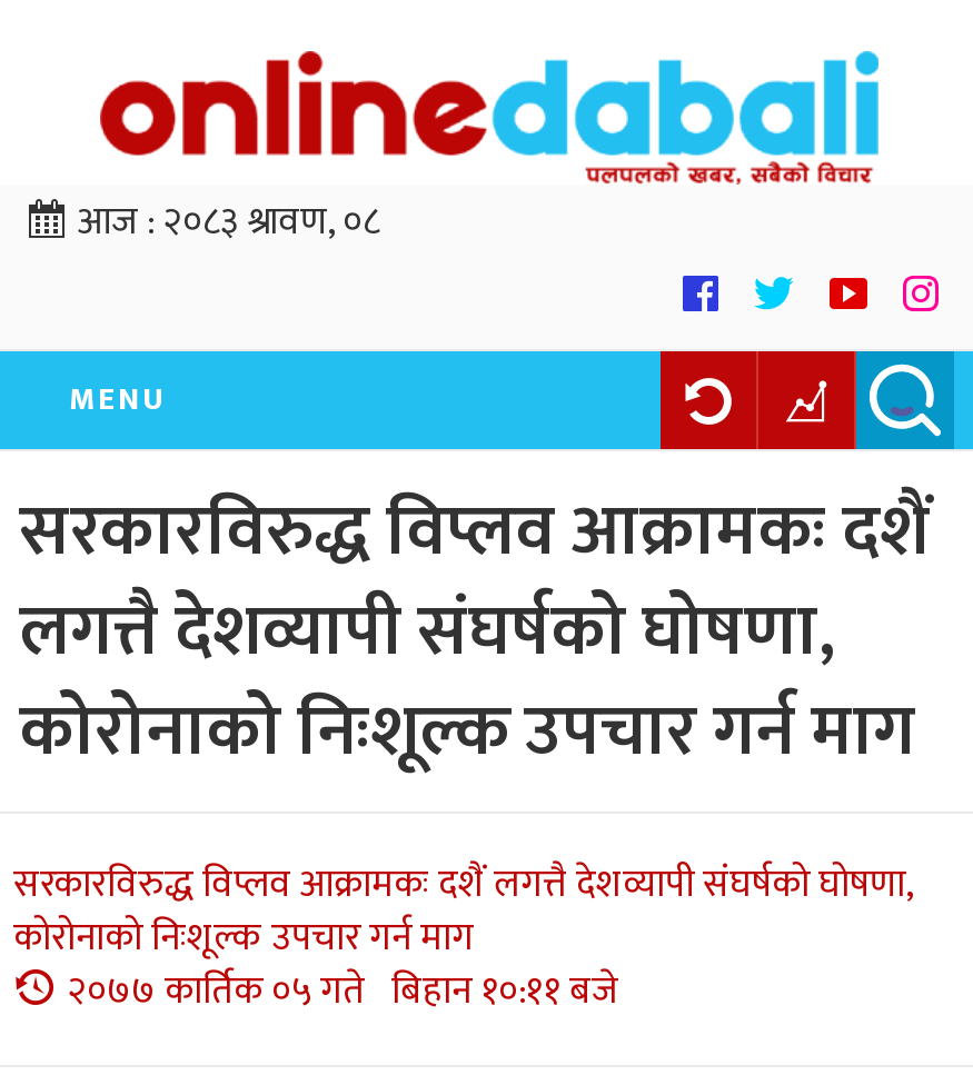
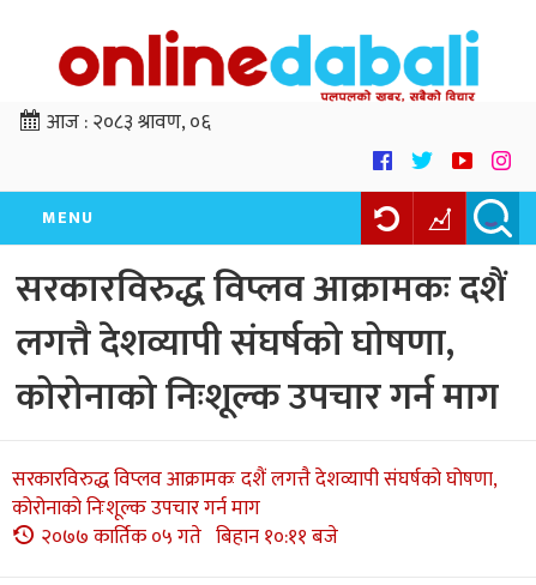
[69,192,380,254] आज : २०८३ श्रावण, ०८ -> [42,106,211,139] आज : २०८३ श्रावण, ०६

